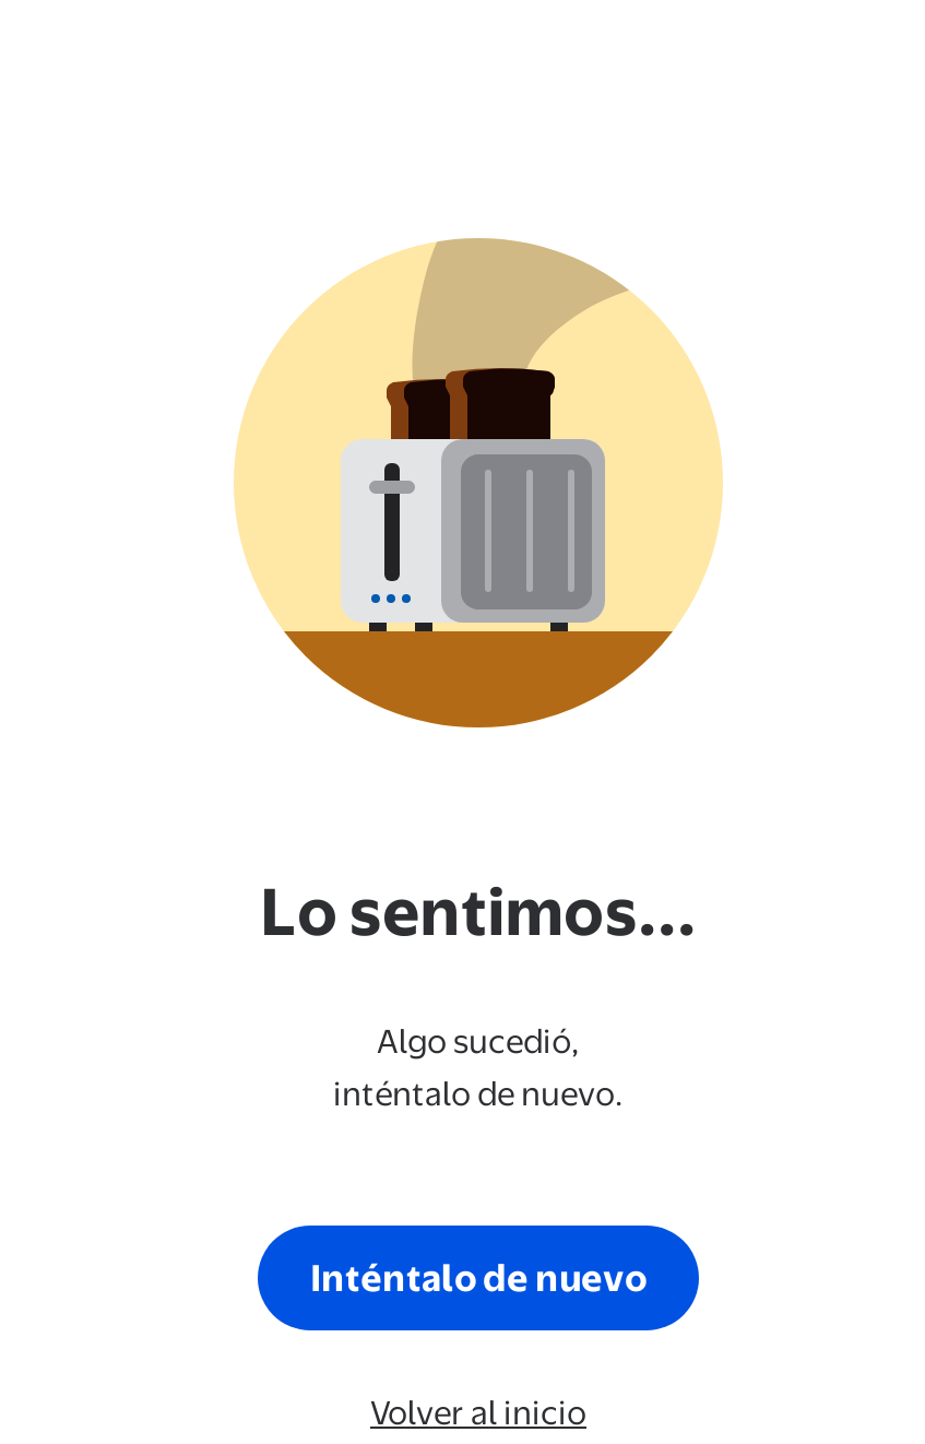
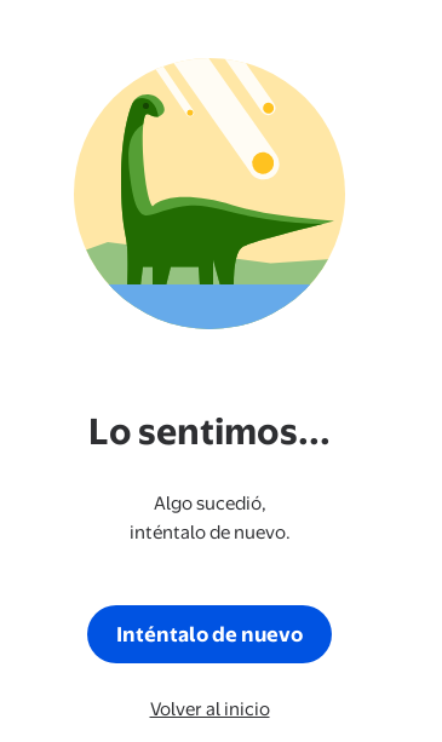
[258,238,695,730] [image] -> [86,59,333,330] [image]

